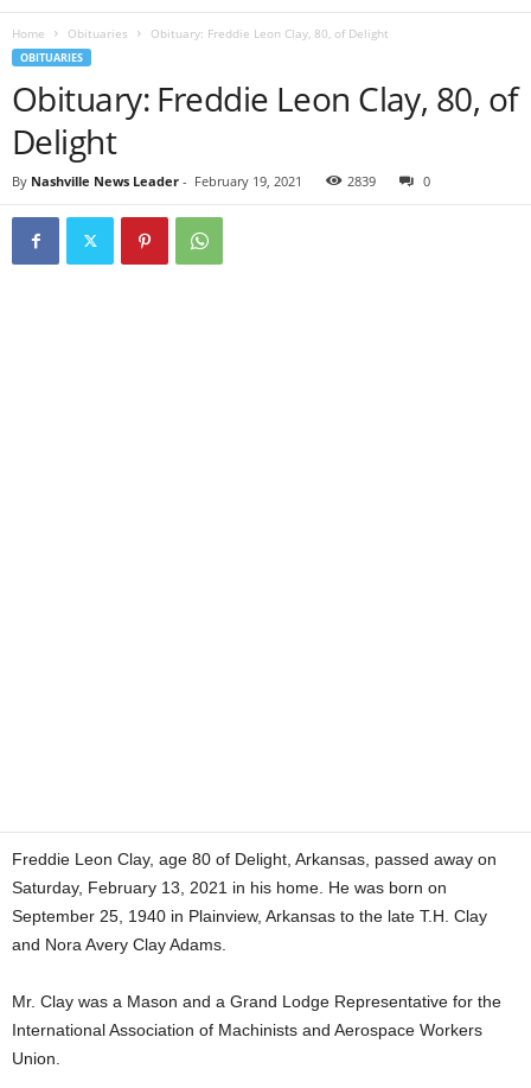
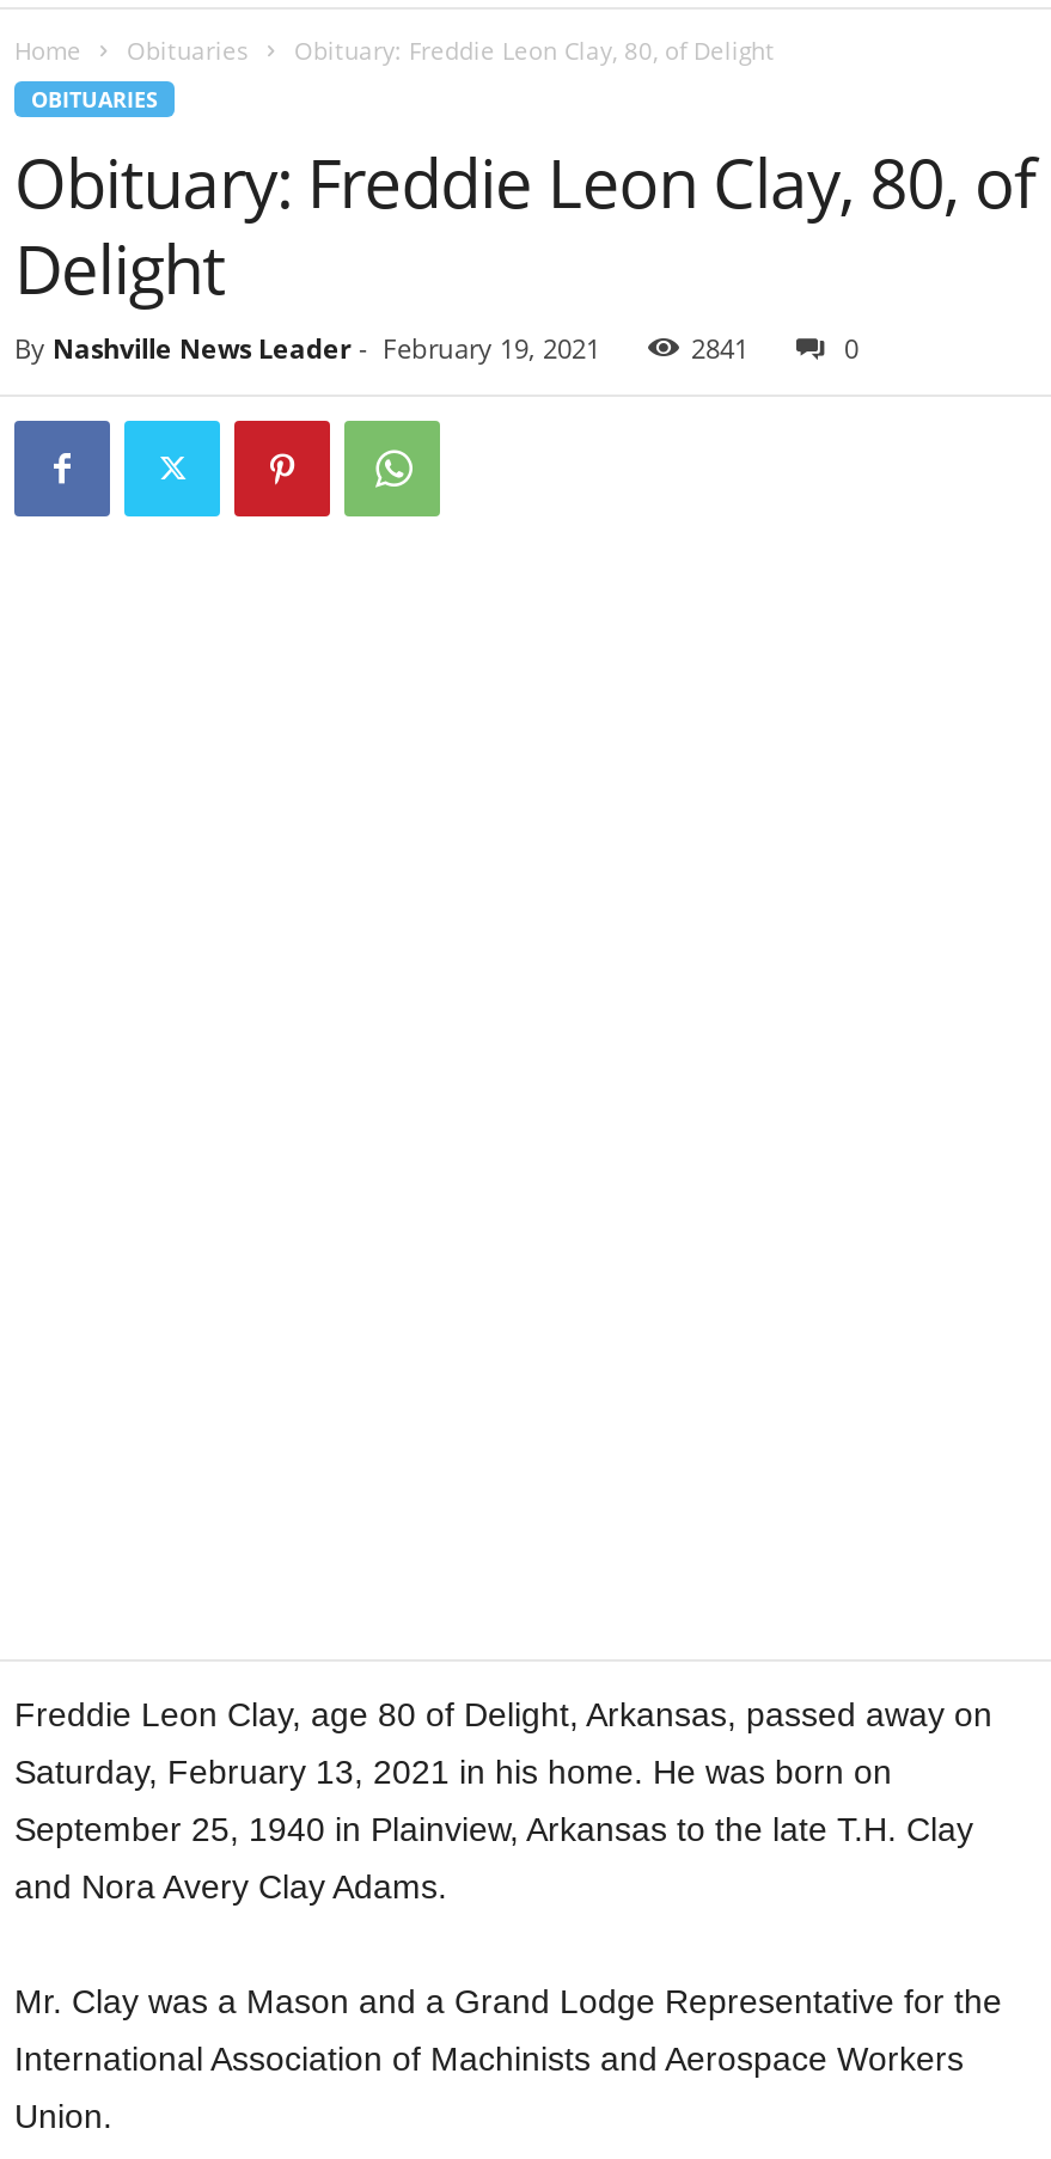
[347,172,376,190] 2839 -> [691,330,748,366] 2841

